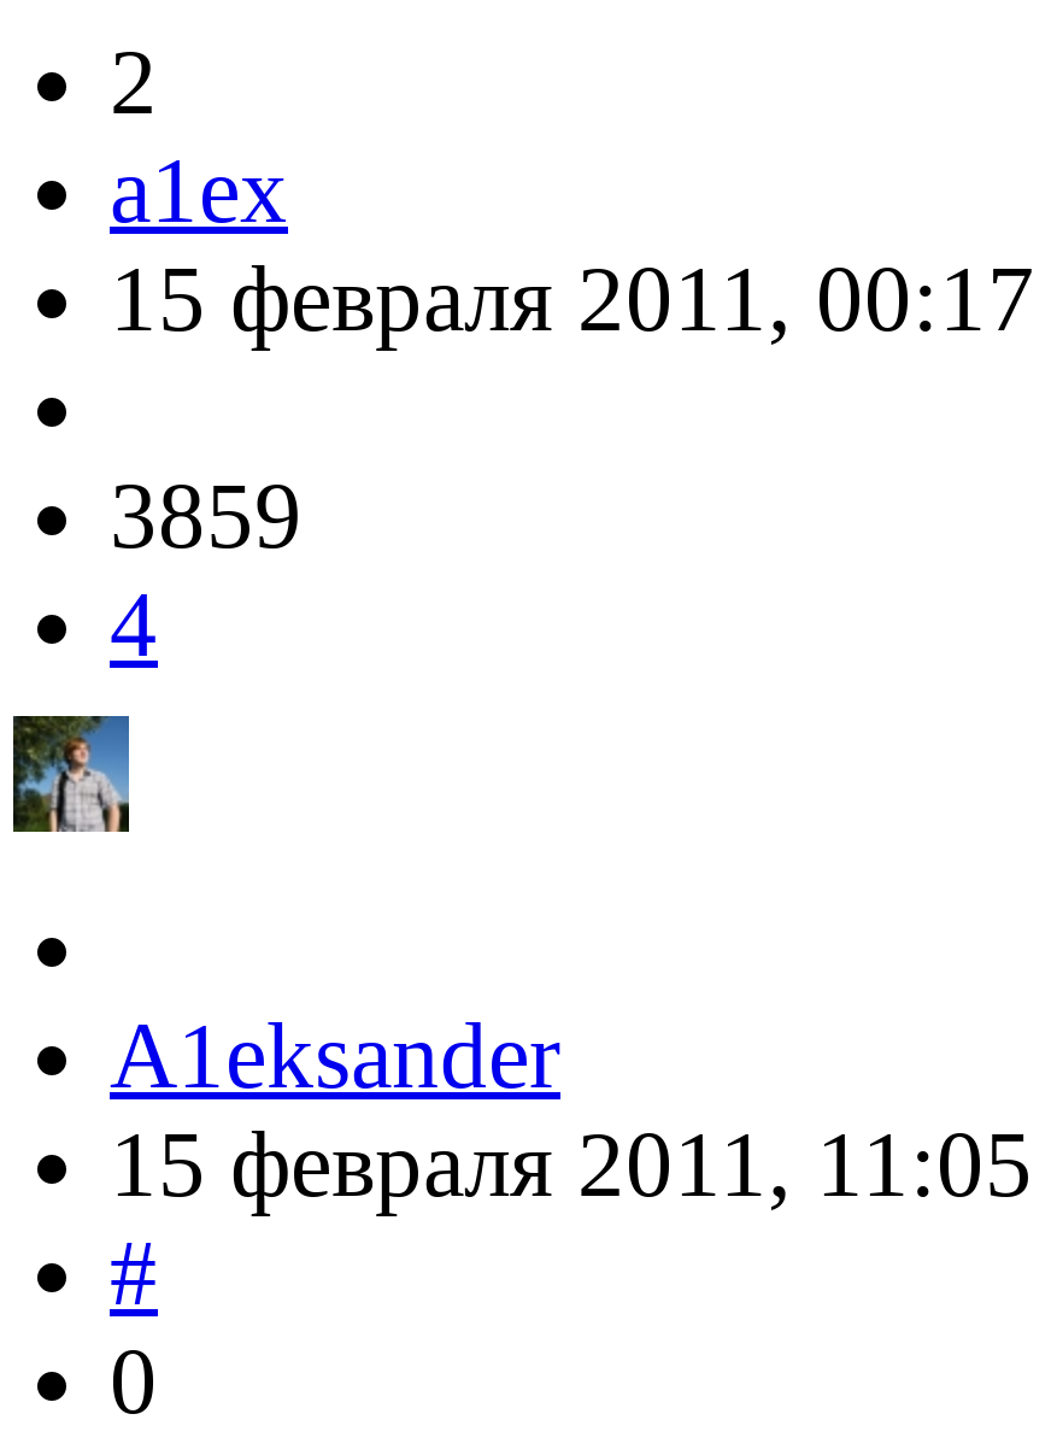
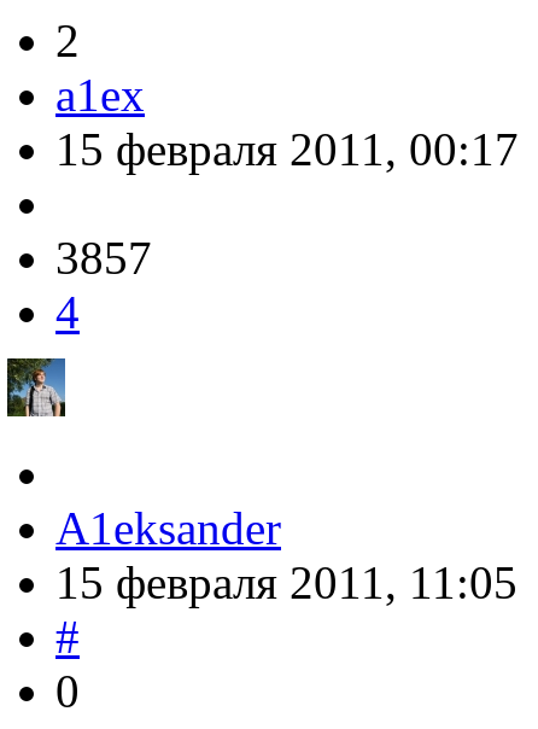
[110,464,303,567] 3859 -> [55,232,152,284] 3857

